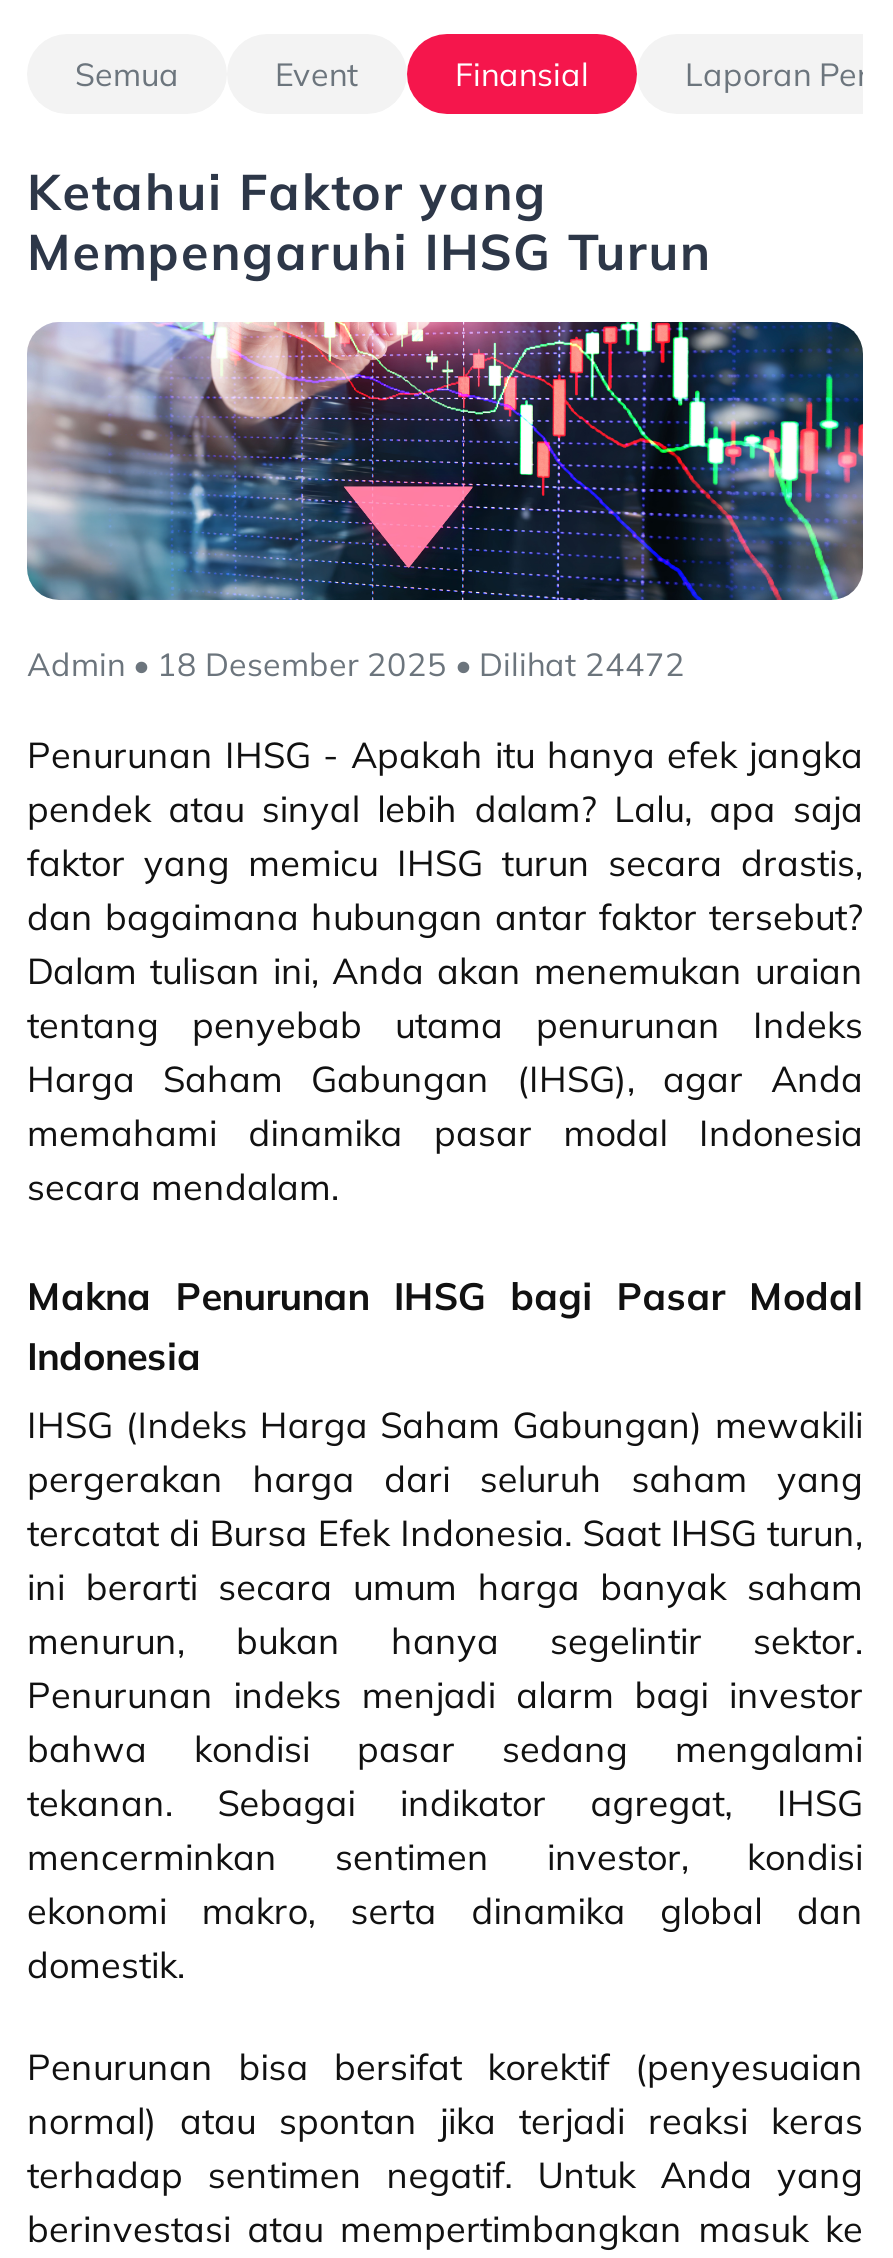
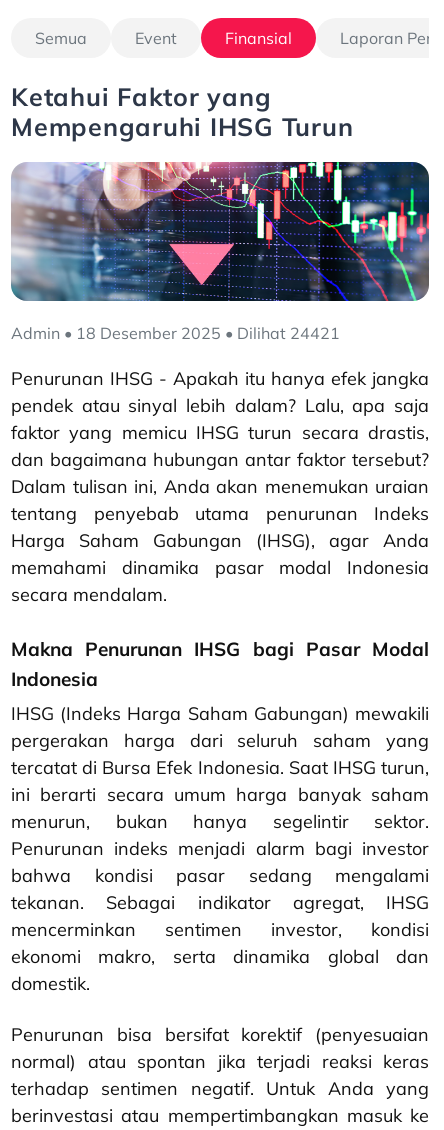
[27,645,685,685] Admin • 18 Desember 2025 • Dilihat 24472 -> [11,323,340,343] Admin • 18 Desember 2025 • Dilihat 24421

